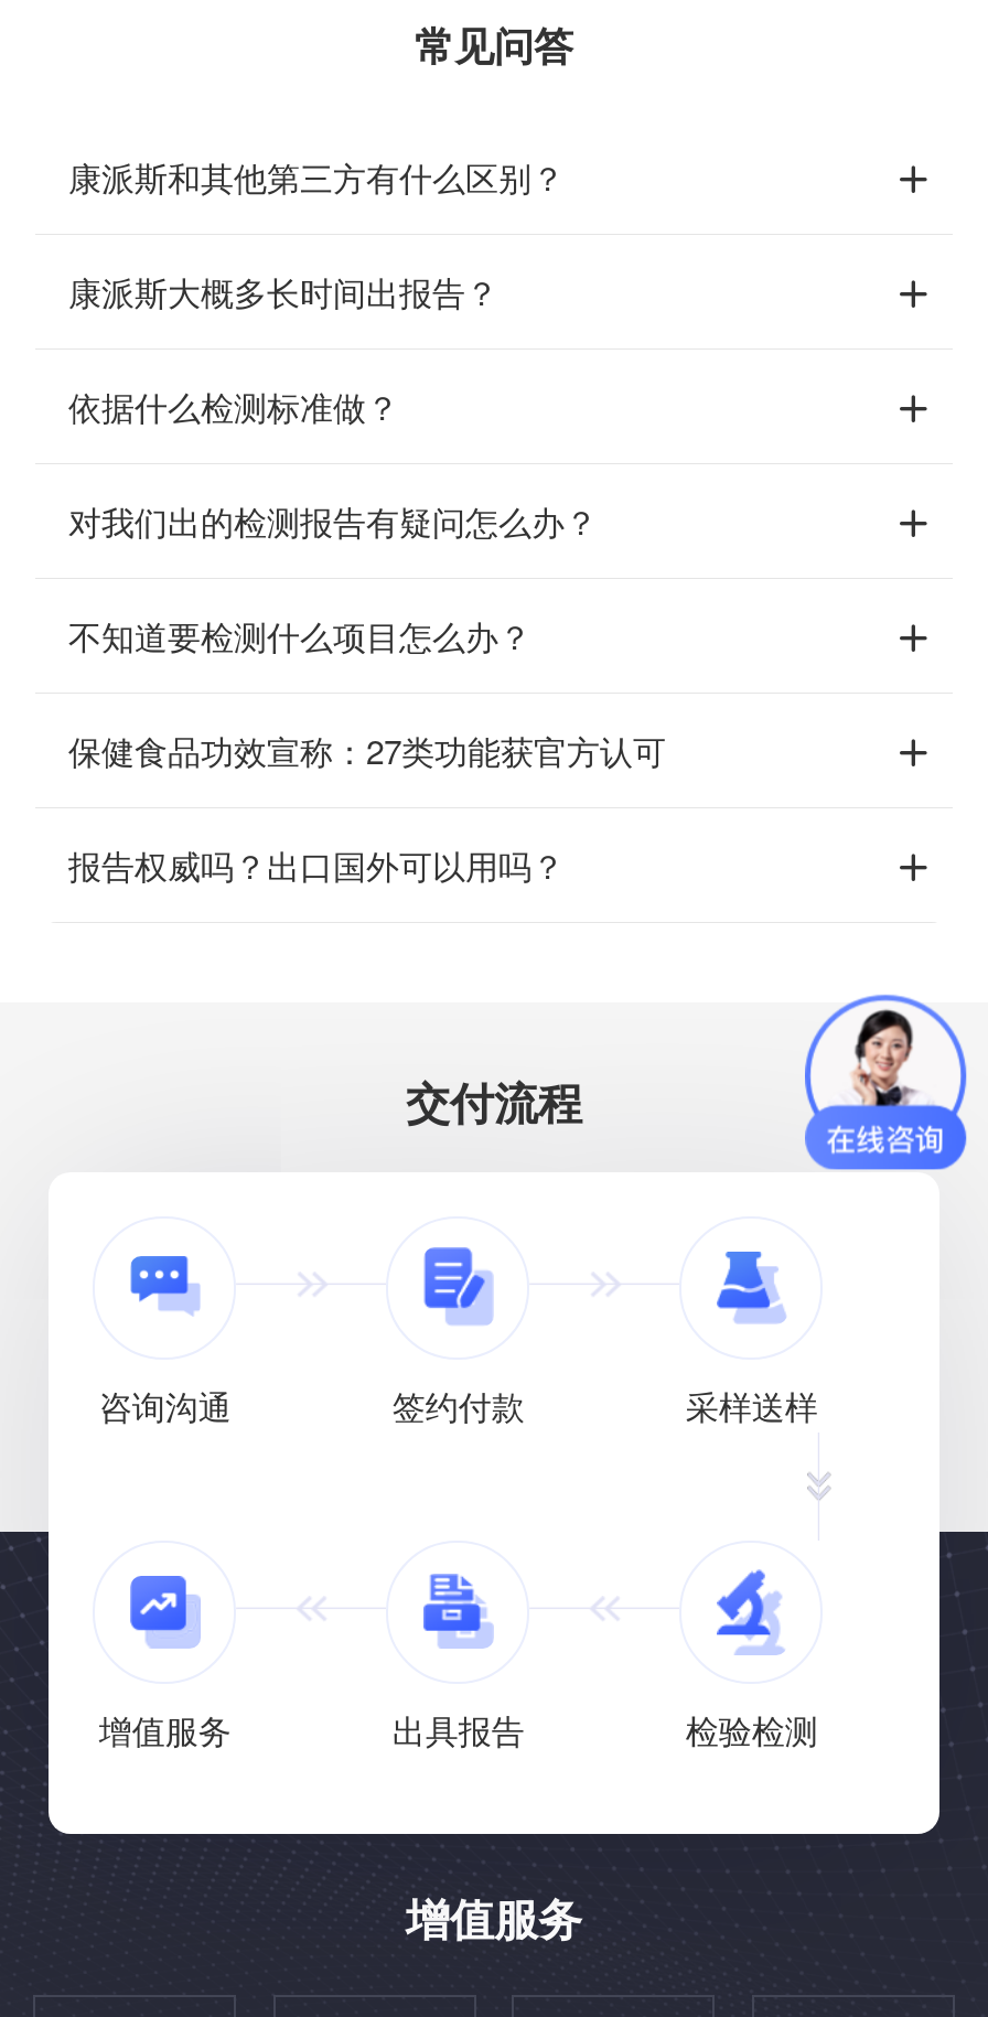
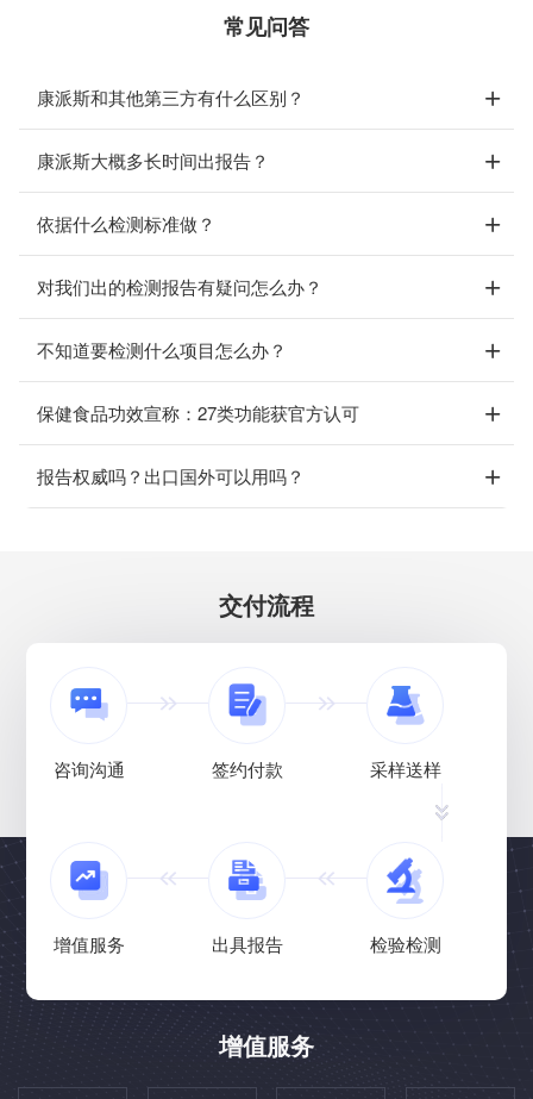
[803,994,968,1172] [image] -> none

